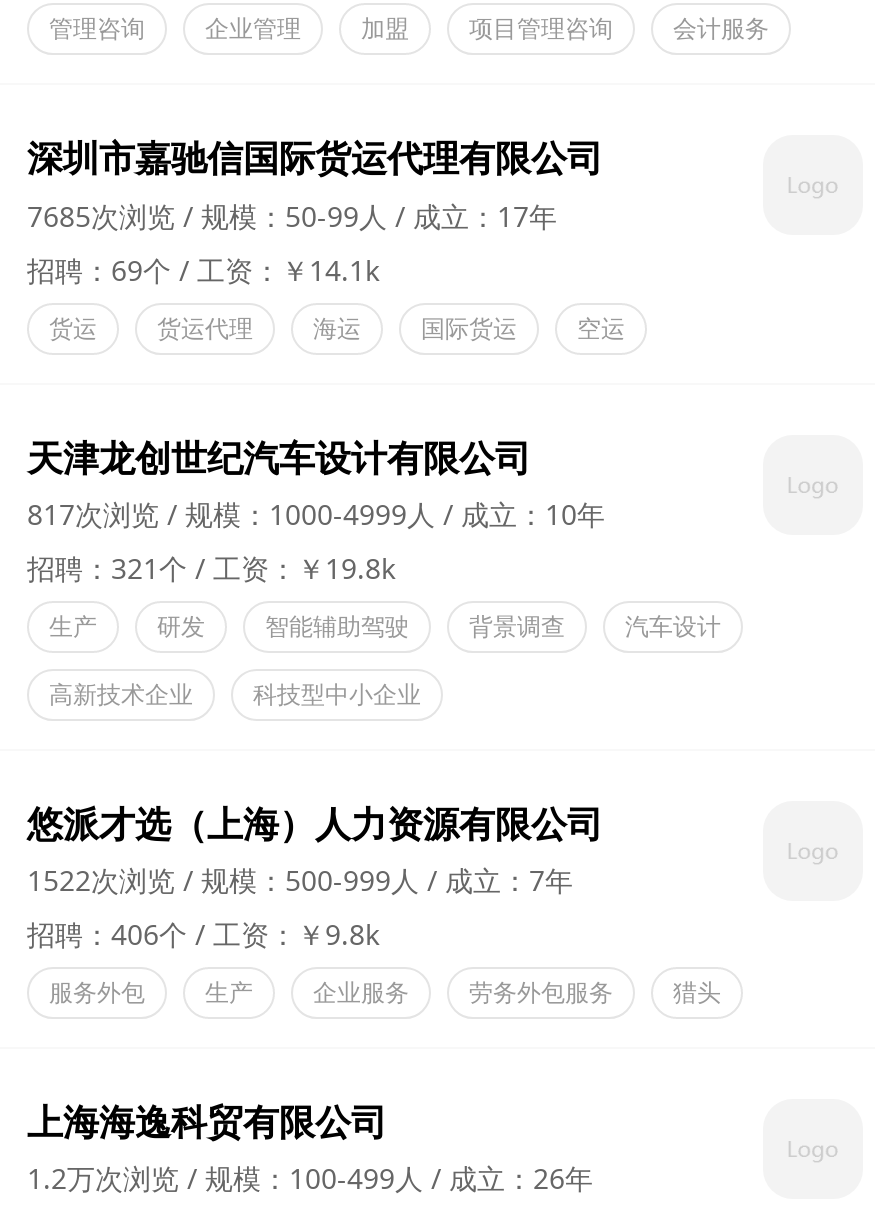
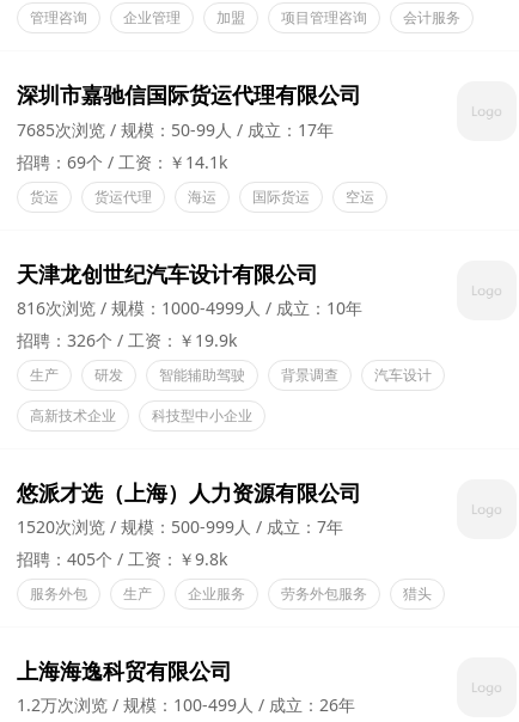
[27,495,605,533] 817次浏览 规模：1000-4999人 成立：10年 -> [17,296,362,319] 816次浏览 规模：1000-4999人 成立：10年
[27,549,187,587] 招聘：321个 -> [17,328,112,351] 招聘：326个
[213,549,395,587] 工资：￥19.8k -> [128,328,237,351] 工资：￥19.9k
[27,861,573,899] 1522次浏览 规模：500-999人 成立：7年 -> [17,515,343,538] 1520次浏览 规模：500-999人 成立：7年
[27,915,379,953] 招聘：406个 工资：￥9.8k -> [17,547,227,570] 招聘：405个 工资：￥9.8k

